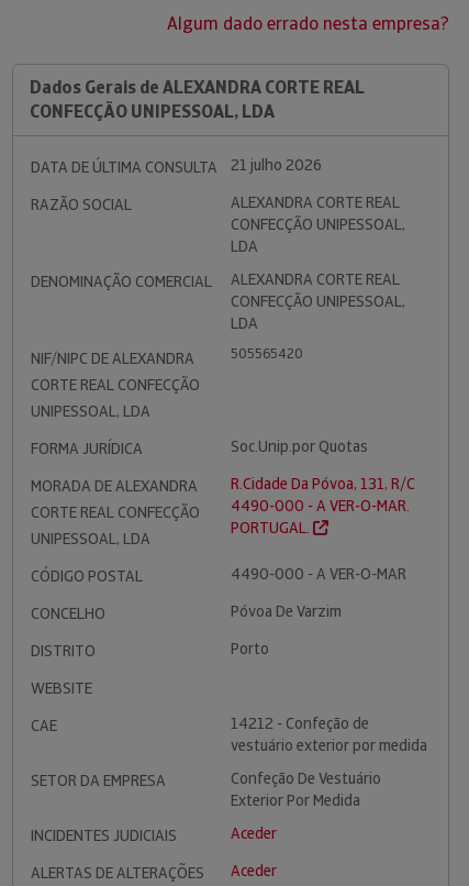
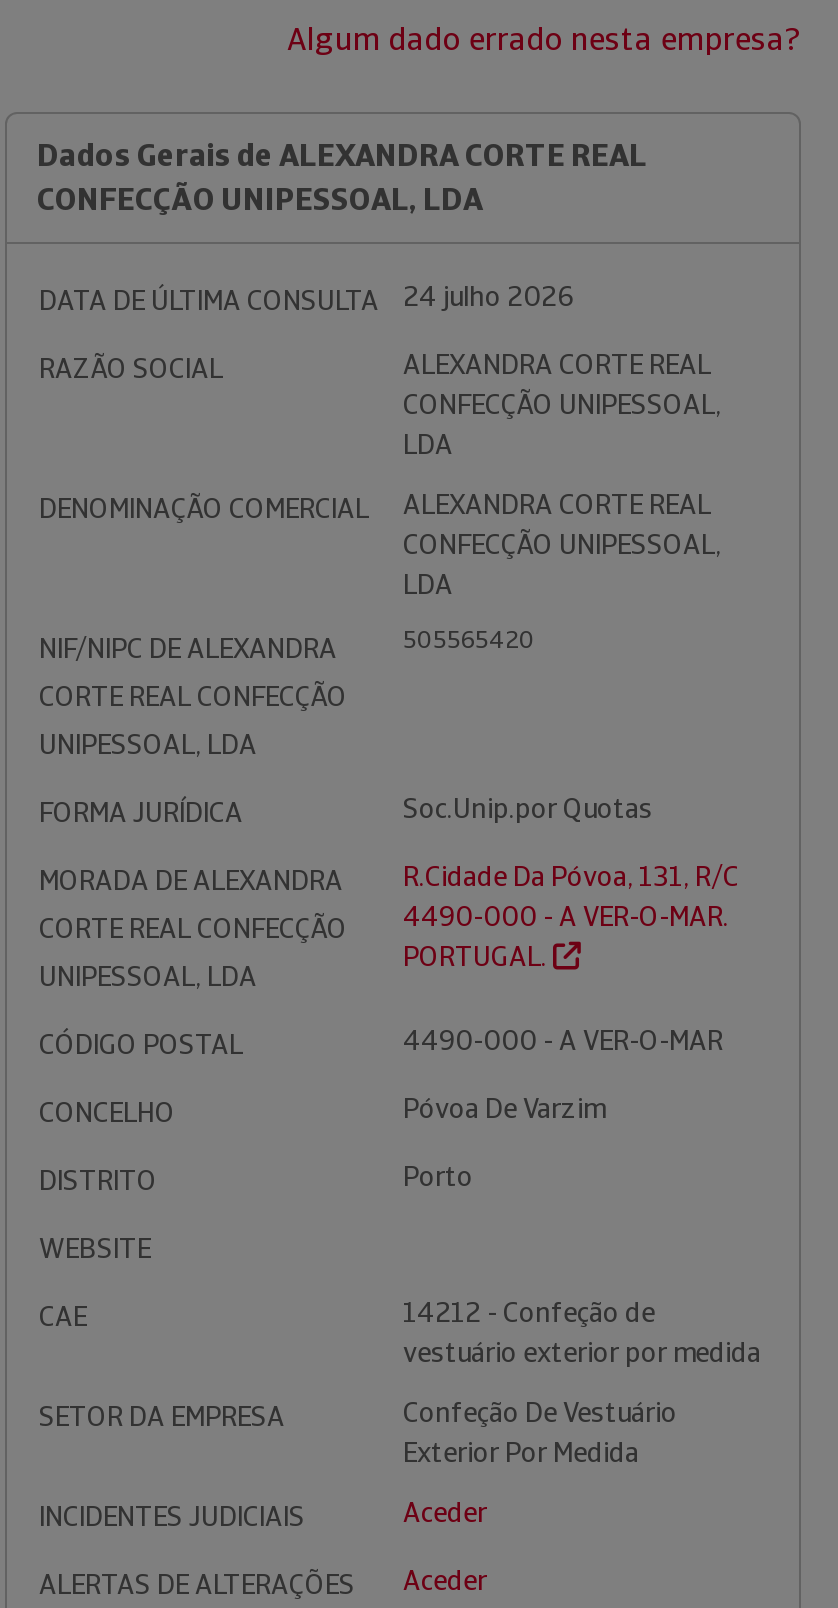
[31,155,322,177] DATA DE ÚLTIMA CONSULTA 21 julho 2026 -> [39,278,573,318] DATA DE ÚLTIMA CONSULTA 24 julho 2026

